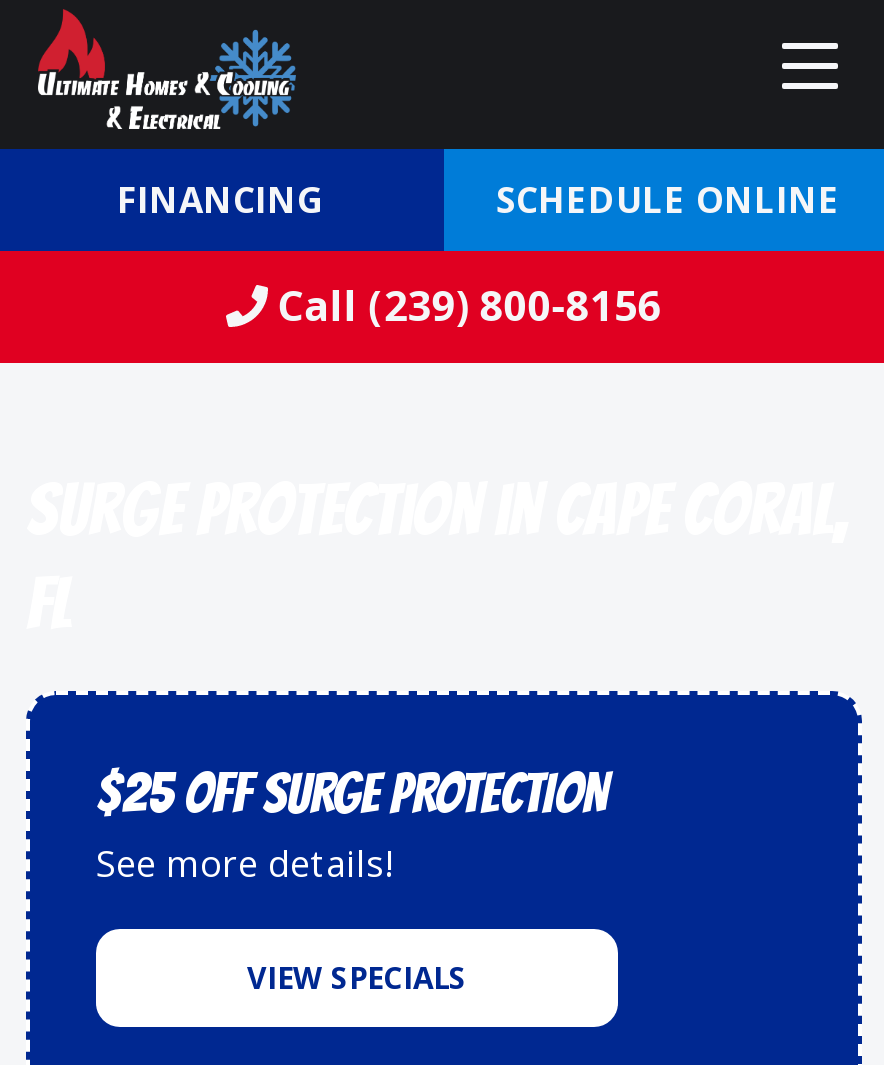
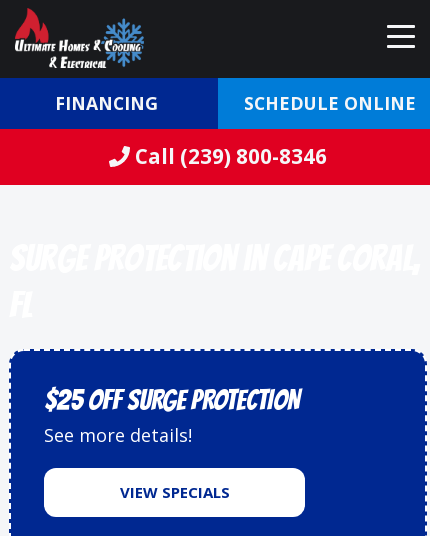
[268,278,662,334] Call (239) 800-8156 -> [130,142,327,170] Call (239) 800-8346

